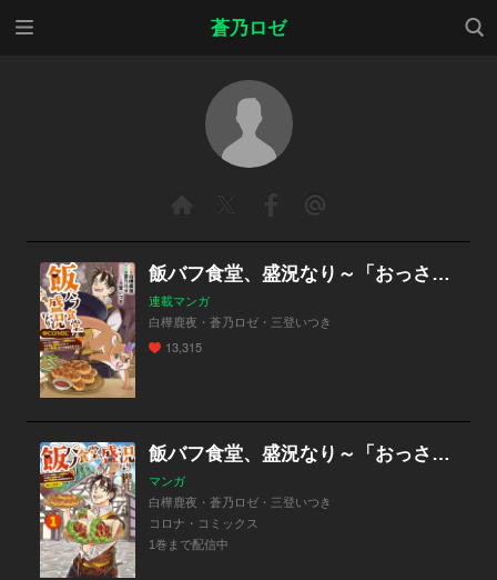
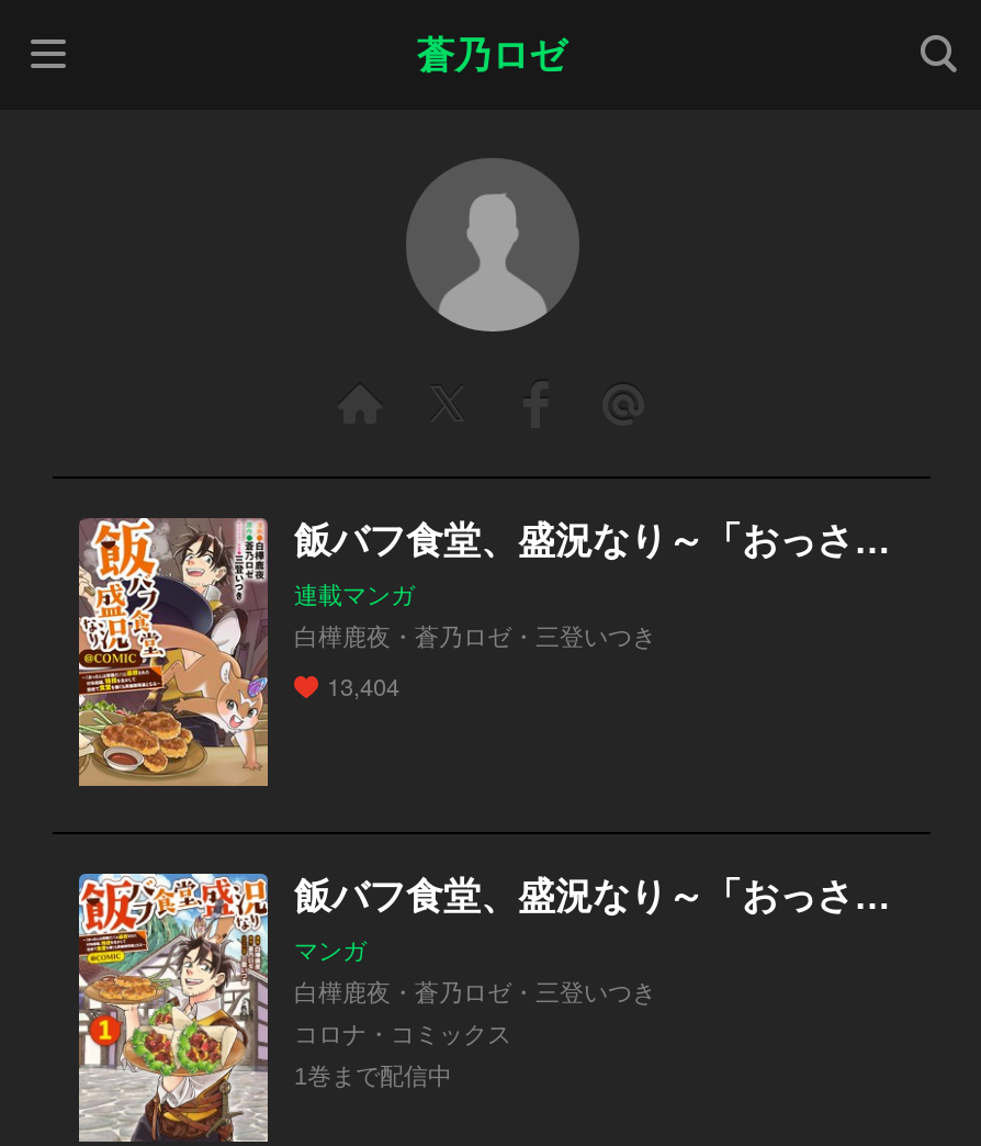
[165,338,202,356] 13,315 -> [327,667,399,703] 13,404

